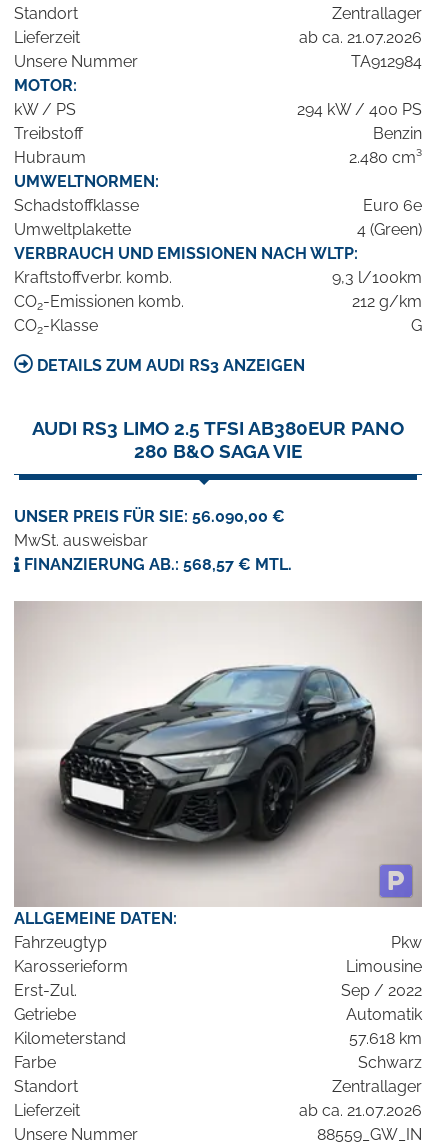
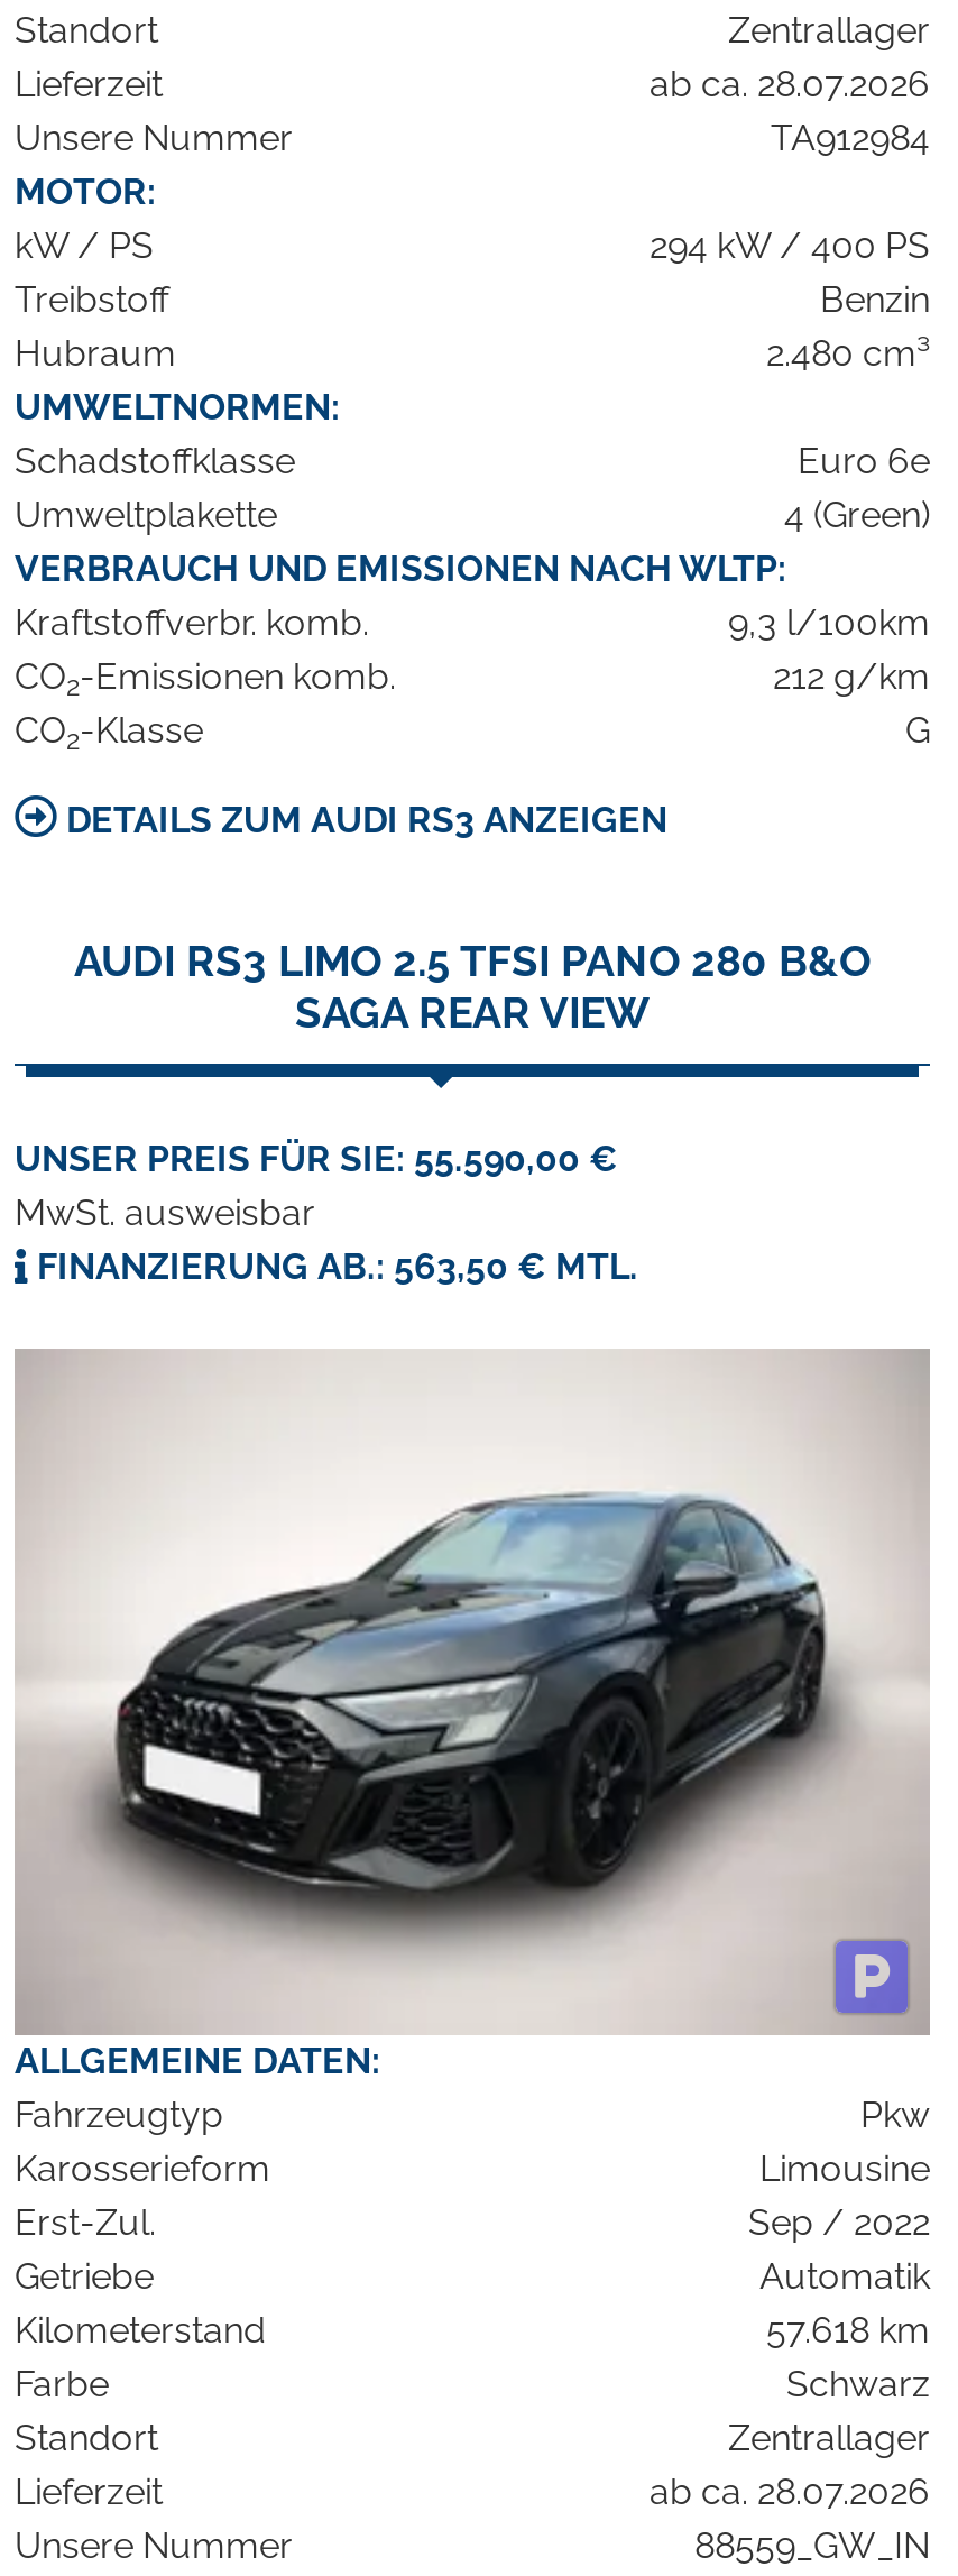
[299,28,422,47] ab ca. 21.07.2026 -> [650,63,930,106] ab ca. 28.07.2026
[32,417,404,462] AUDI RS3 LIMO 2.5 TFSI AB380EUR PANO | 280 B&O SAGA VIE -> [74,936,871,1037] AUDI RS3 LIMO 2.5 TFSI PANO 280 B&O | SAGA REAR VIEW
[14,507,285,526] UNSER PREIS FÜR SIE: 56.090,00 € -> [15,1138,618,1181] UNSER PREIS FÜR SIE: 55.590,00 €
[20,555,292,574] FINANZIERUNG AB.: 568,57 € MTL. -> [28,1246,638,1288] FINANZIERUNG AB.: 563,50 € MTL.
[299,1101,422,1120] ab ca. 21.07.2026 -> [650,2471,930,2514] ab ca. 28.07.2026

